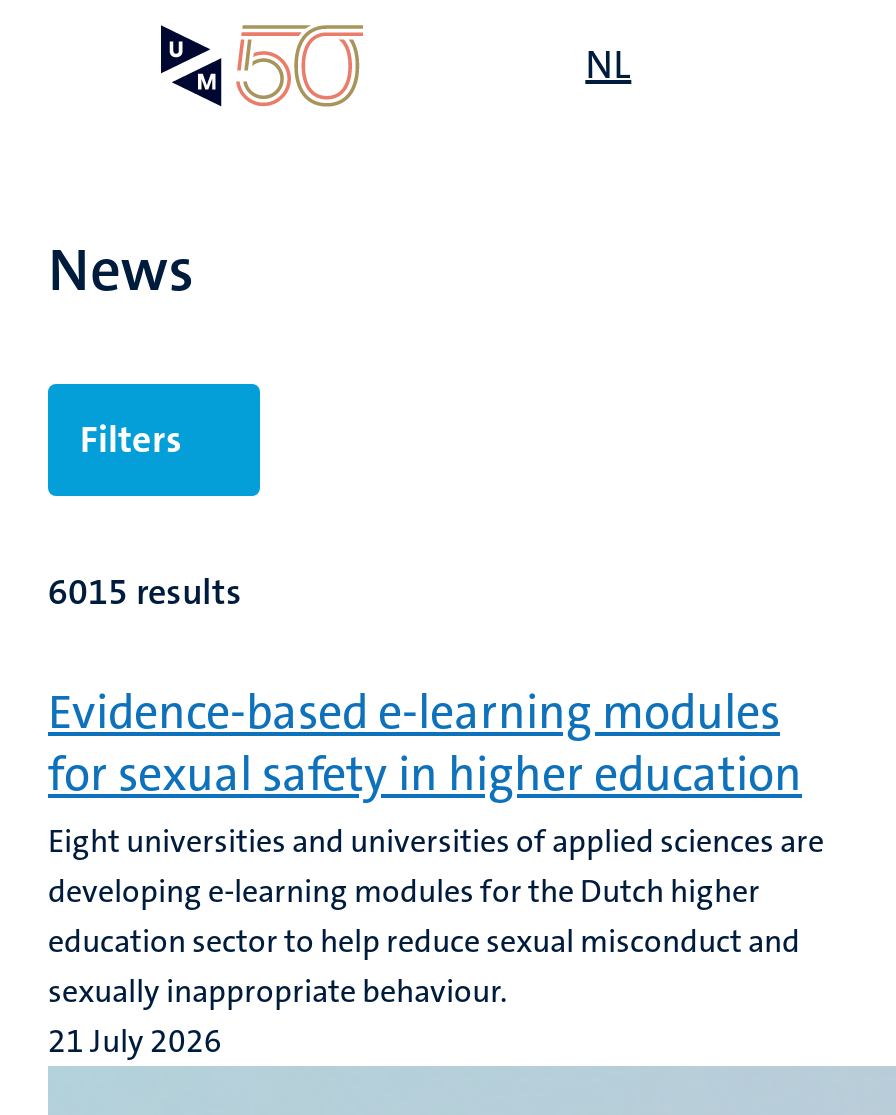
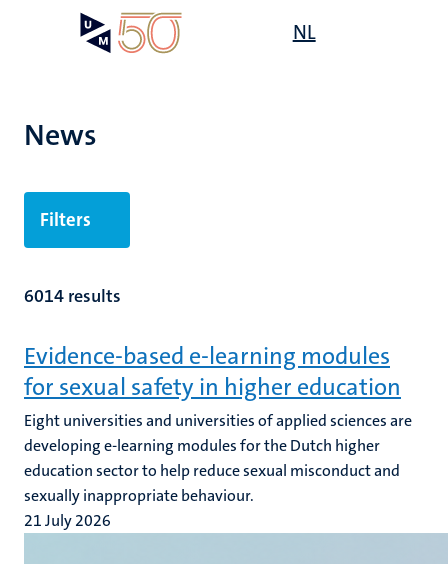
[48,568,242,616] 6015 results -> [24,284,121,308] 6014 results

